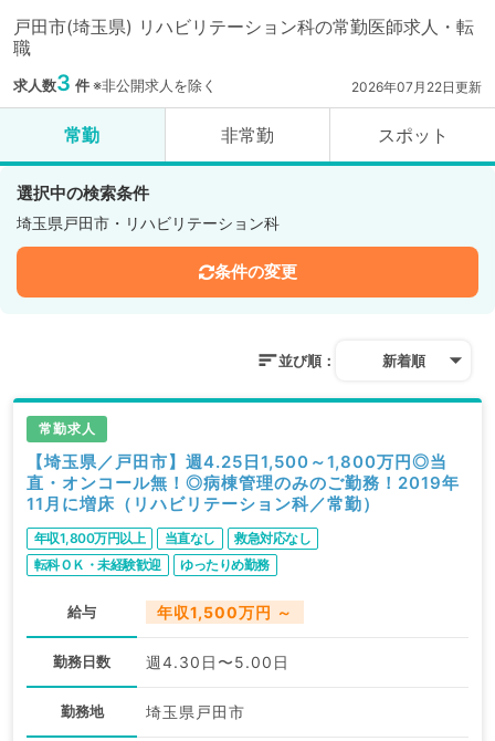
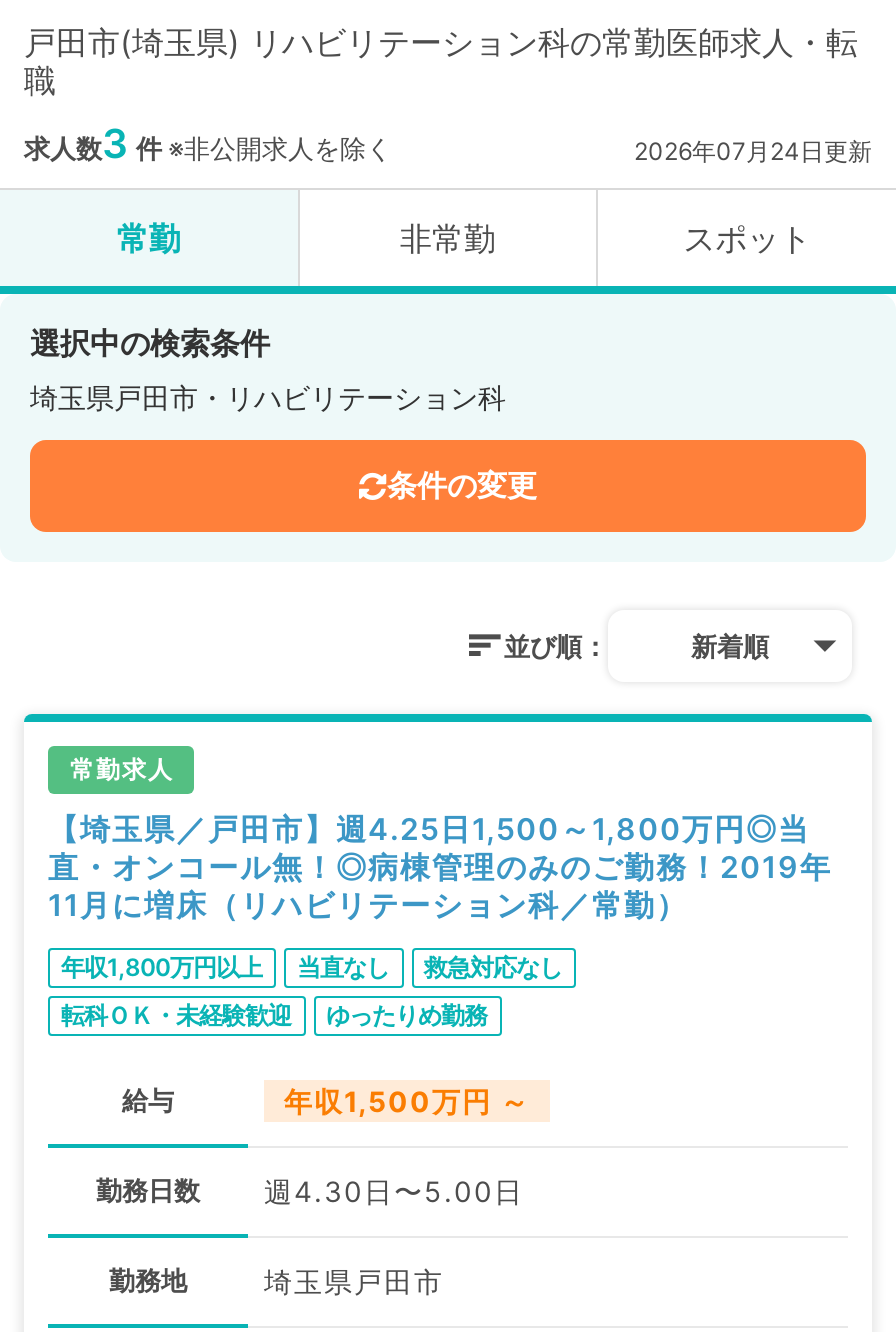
[351,79,482,95] 2026年07月22日更新 -> [634,136,872,166] 2026年07月24日更新

